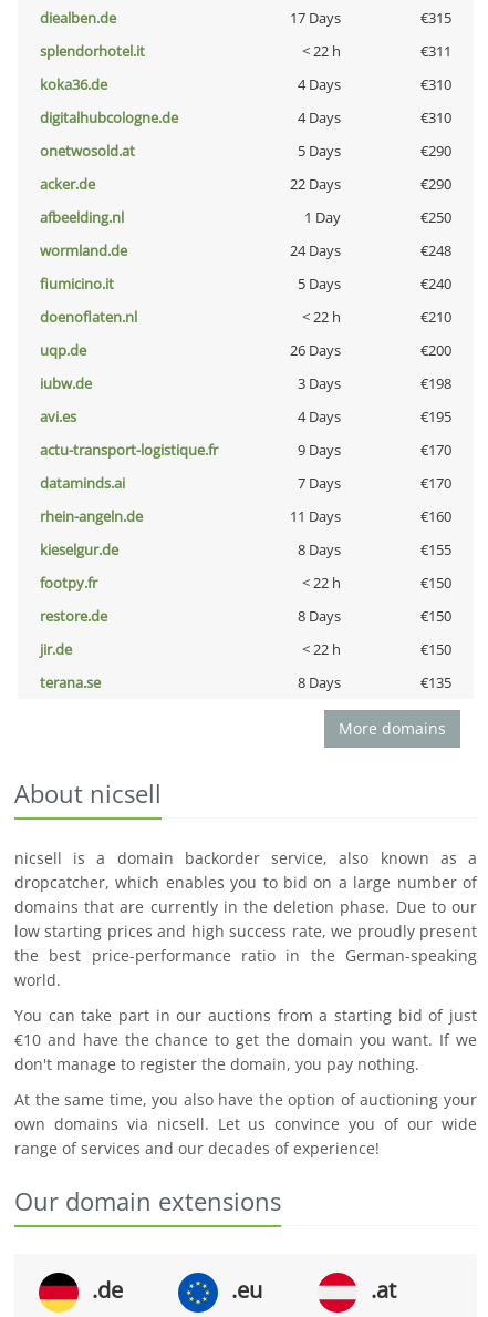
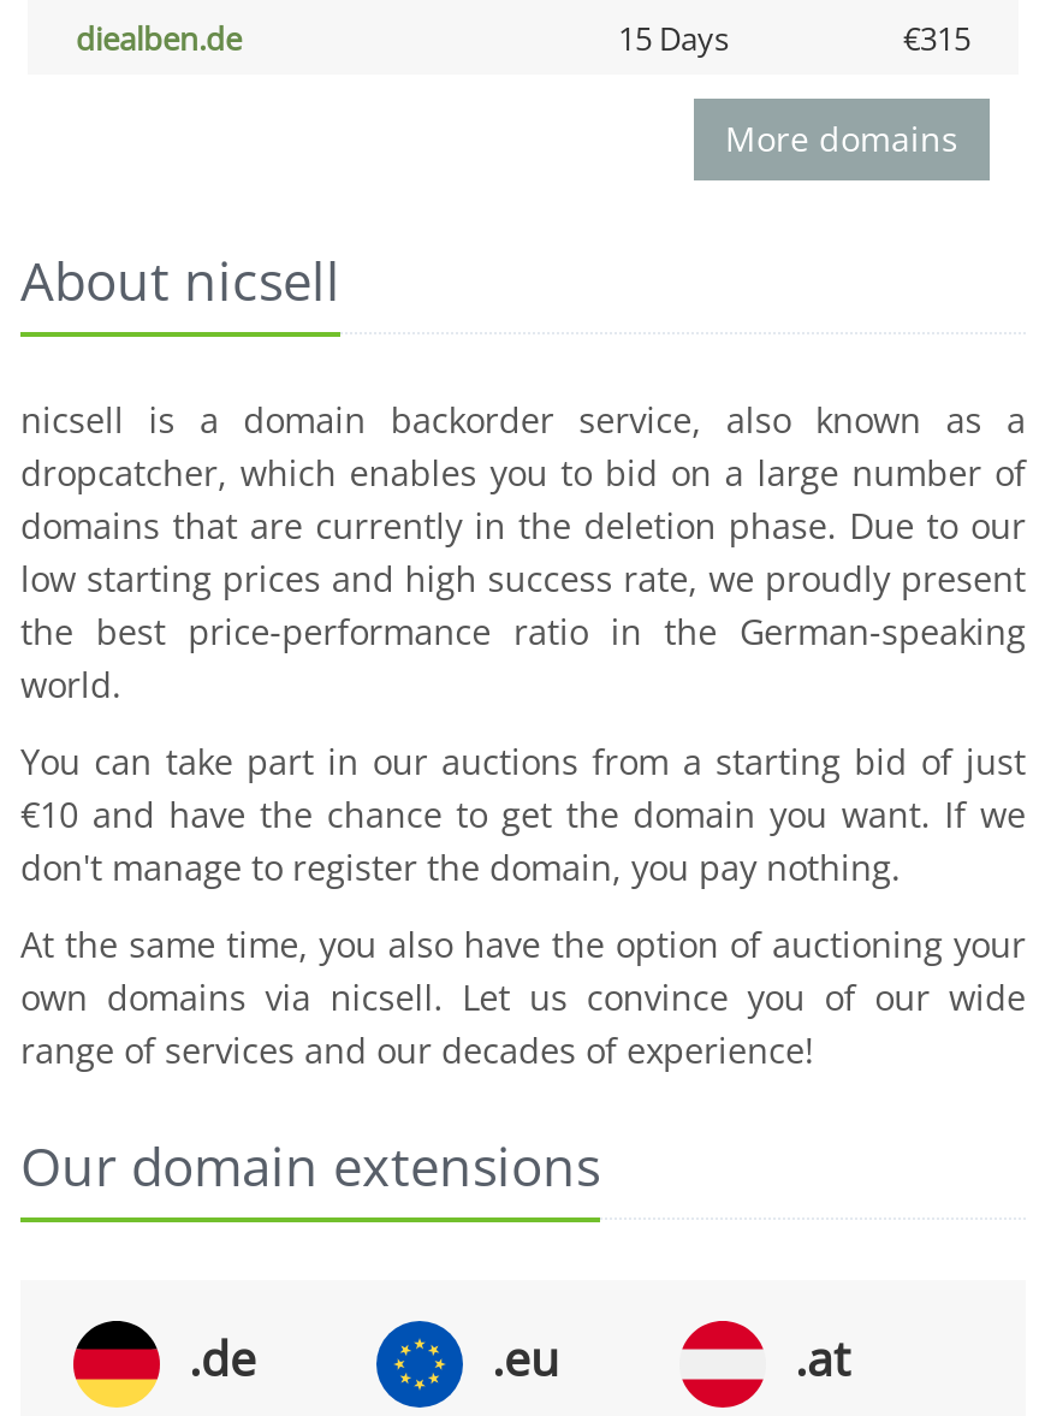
[289,8,340,28] 17 Days -> [618,17,729,61] 15 Days
[40,41,451,693] splendorhotel.it | < 22 h | €311 | koka36.de | 4 Days | €310 | digitalhubcologne.de | 4 Days | €310 | onetwosold.at | 5 Days | €290 | acker.de | 22 Days | €290 | afbeelding.nl | 1 Day | €250 | wormland.de | 24 Days | €248 | fiumicino.it | 5 Days | €240 | doenoflaten.nl | < 22 h | €210 | uqp.de | 26 Days | €200 | iubw.de | 3 Days | €198 | avi.es | 4 Days | €195 | actu-transport-logistique.fr | 9 Days | €170 | dataminds.ai | 7 Days | €170 | rhein-angeln.de | 11 Days | €160 | kieselgur.de | 8 Days | €155 | footpy.fr | < 22 h | €150 | restore.de | 8 Days | €150 | jir.de | < 22 h | €150 | terana.se | 8 Days | €135 -> none

